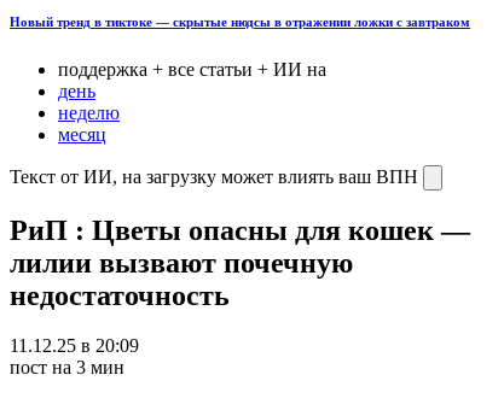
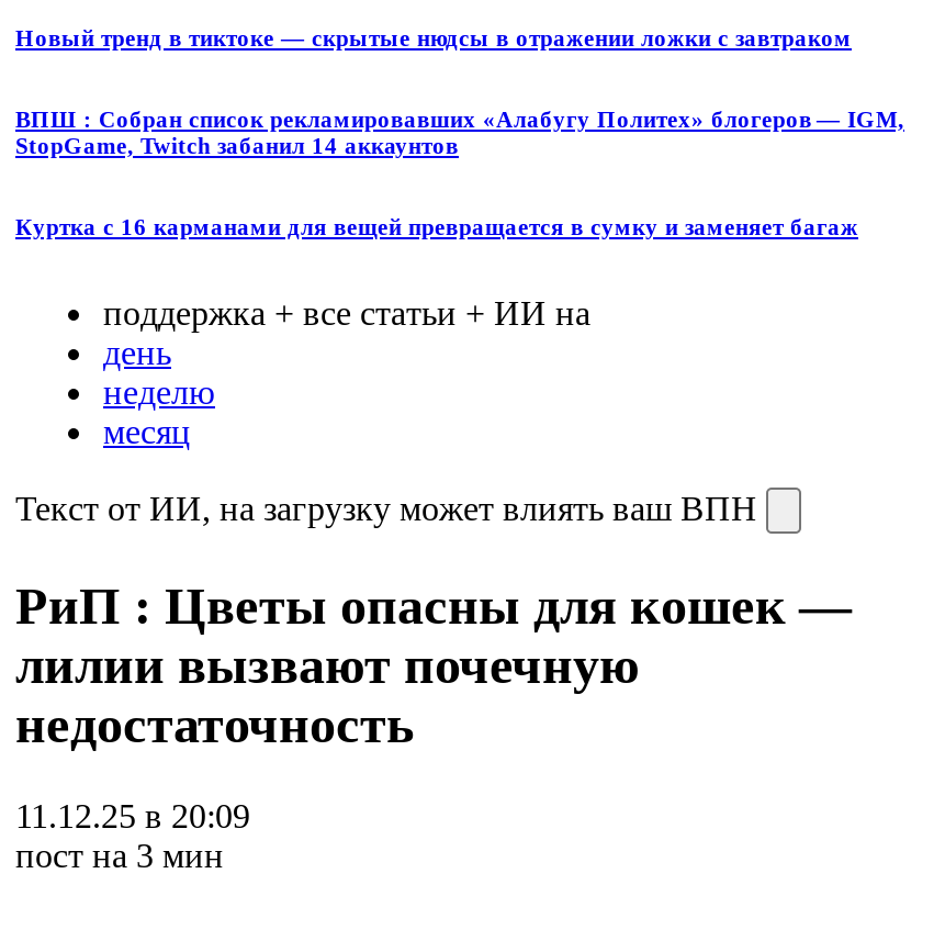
none -> [15,105,904,238] ВПШ : Собран список рекламировавших «Алабугу Политех» блогеров — IGM, | StopGame, Twitch забанил 14 аккаунтов | Куртка с 16 карманами для вещей превращается в сумку и заменяет багаж

